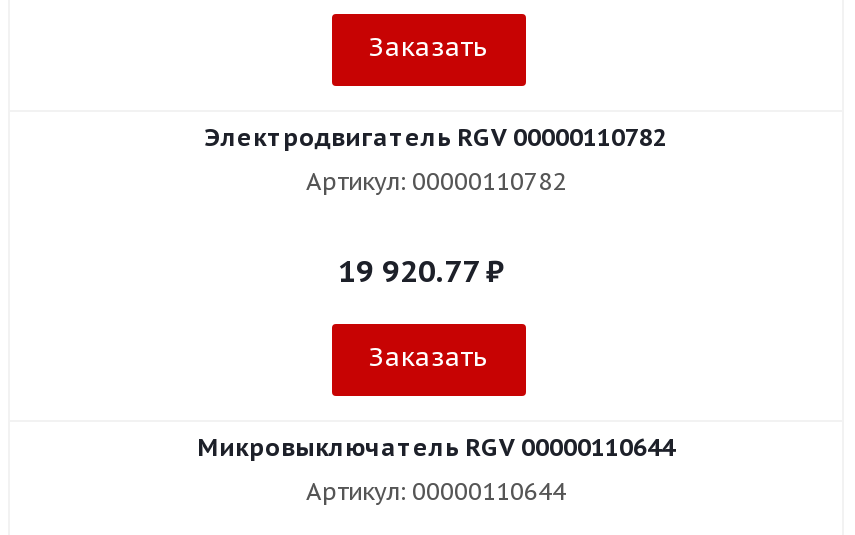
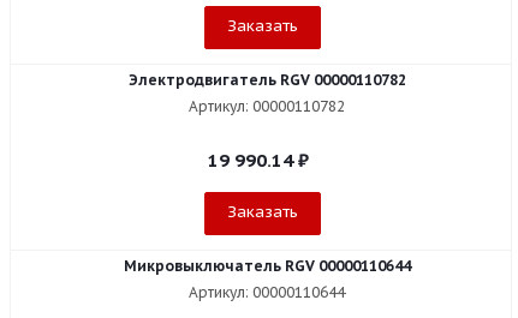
[338,252,504,290] 19 920.77 ₽ -> [207,149,308,172] 19 990.14 ₽

